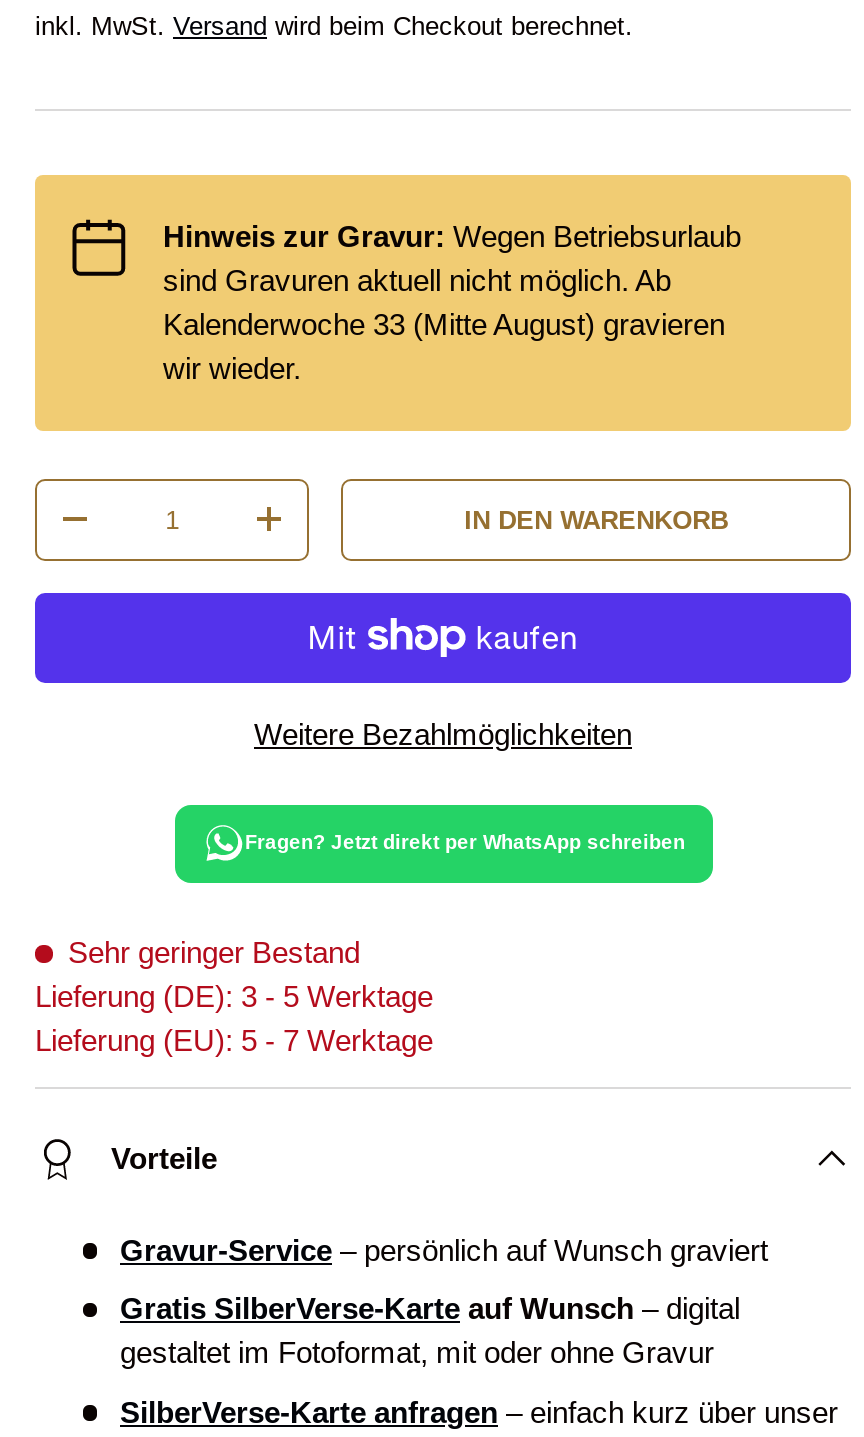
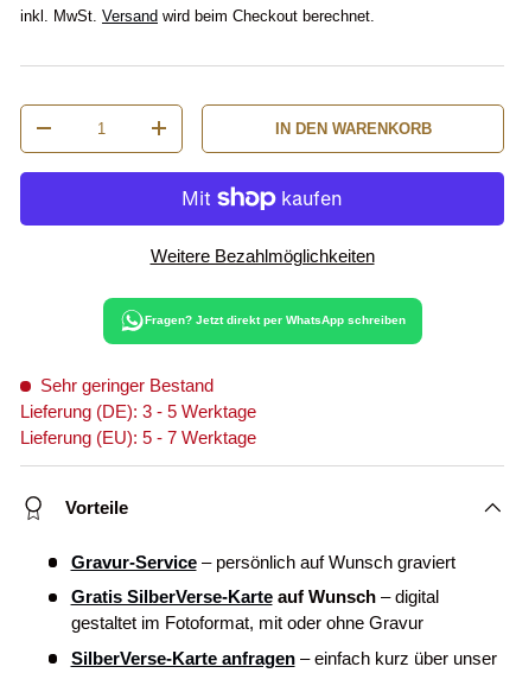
[33,173,853,433] [image] | Hinweis zur Gravur: Wegen Betriebsurlaub | sind Gravuren aktuell nicht möglich. Ab | Kalenderwoche 33 (Mitte August) gravieren | wir wieder. -> none

